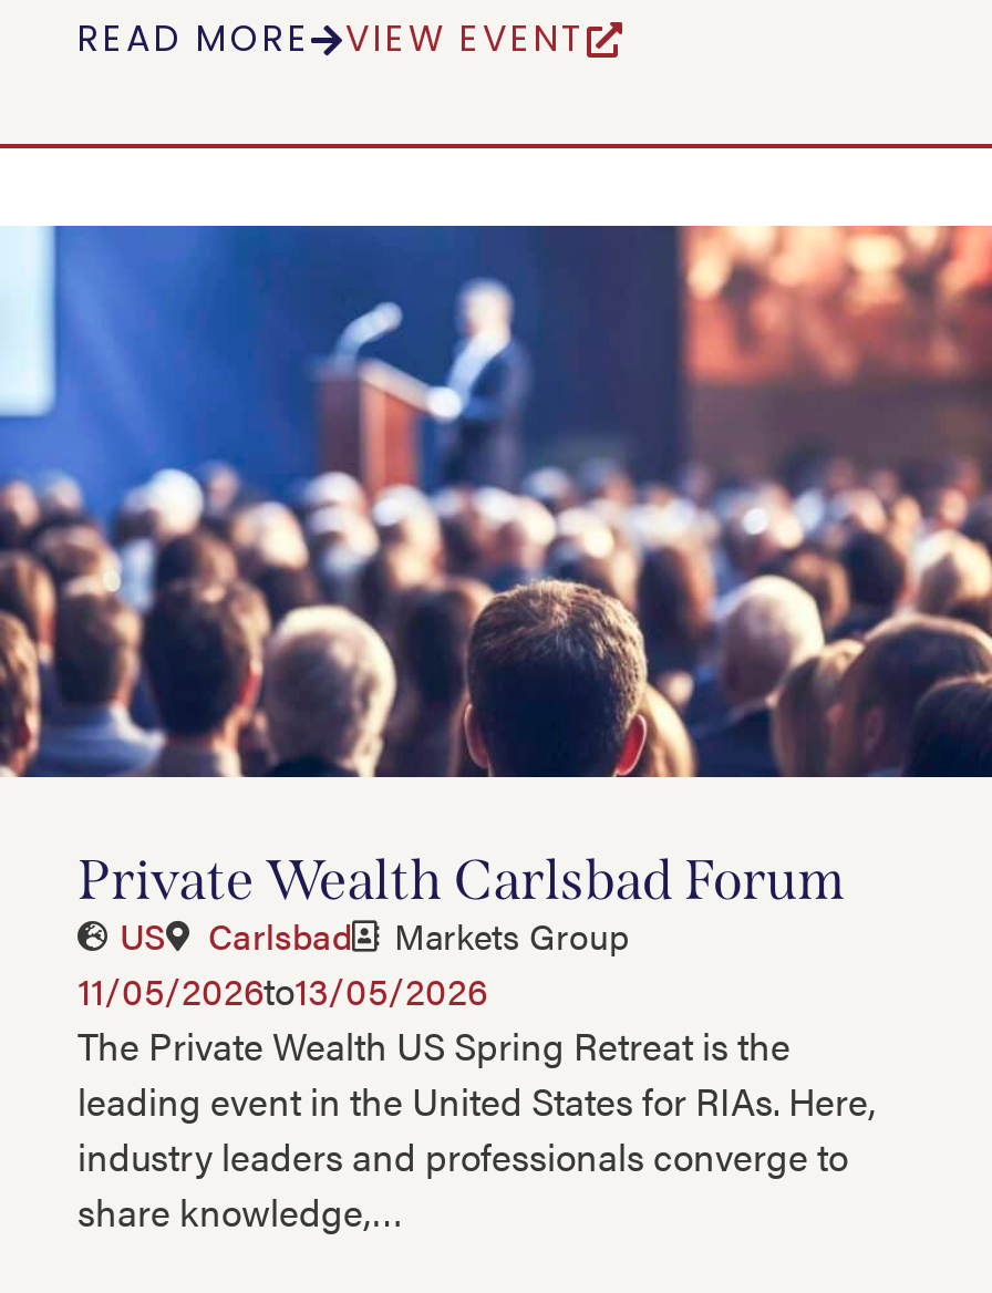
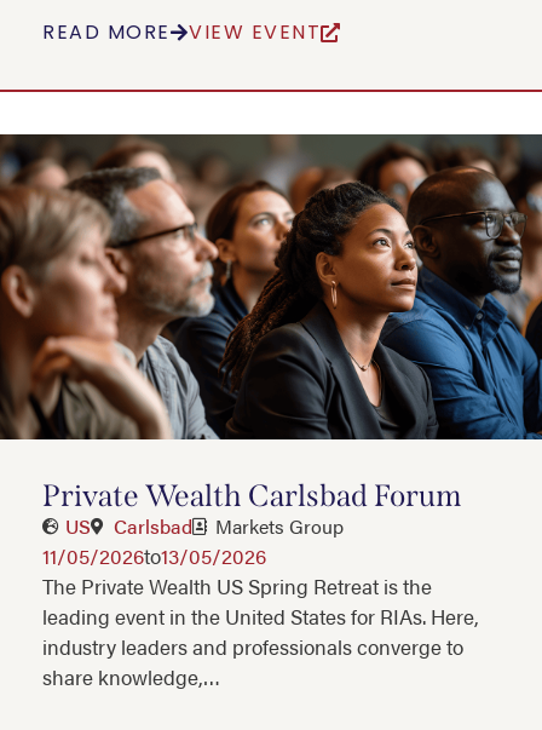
[7,224,985,779] [image] -> [4,133,538,441] [image]

